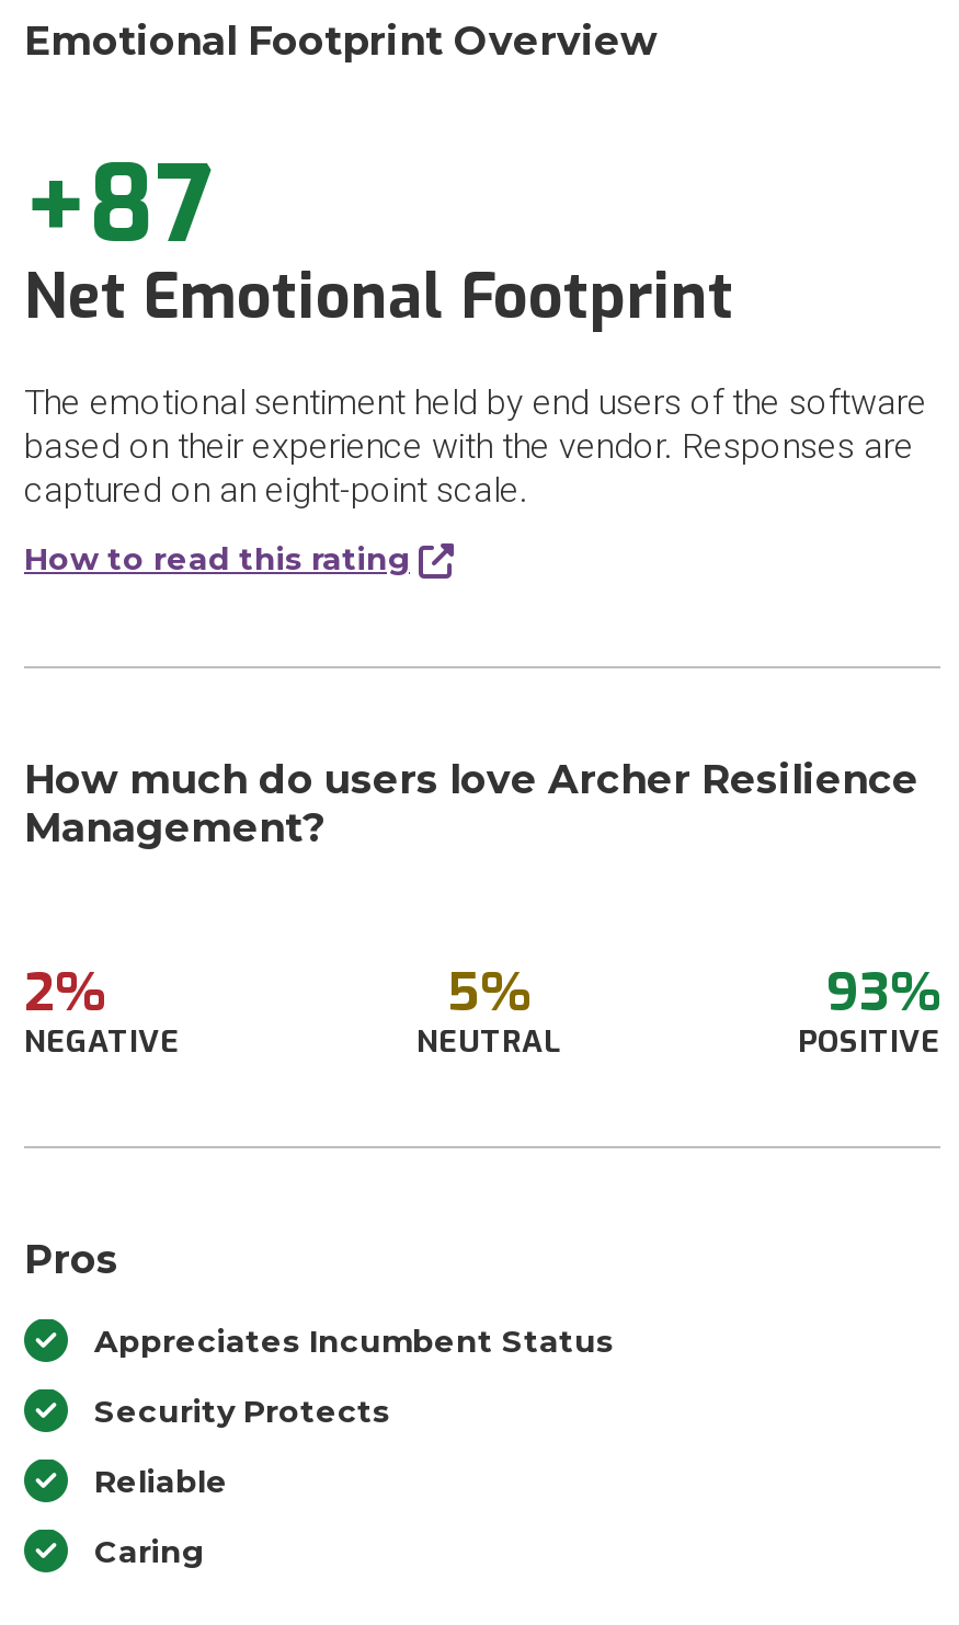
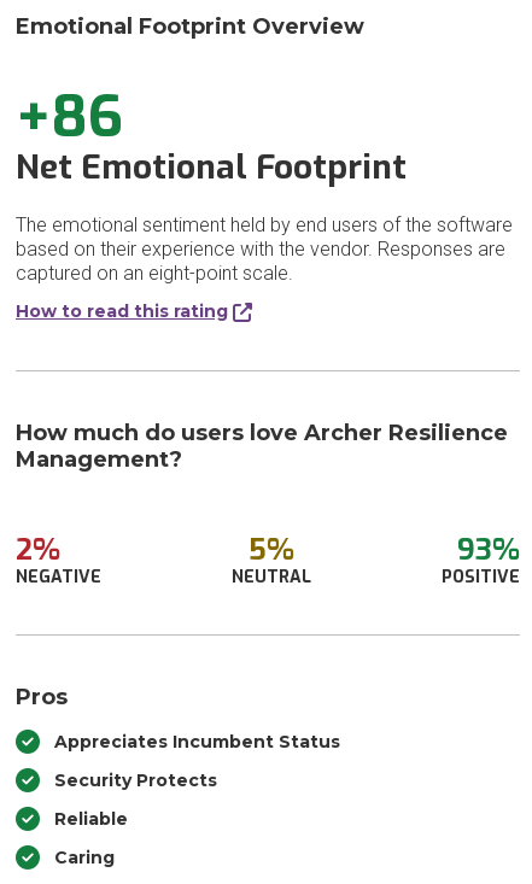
[24,136,215,276] +87 -> [16,78,123,156] +86

